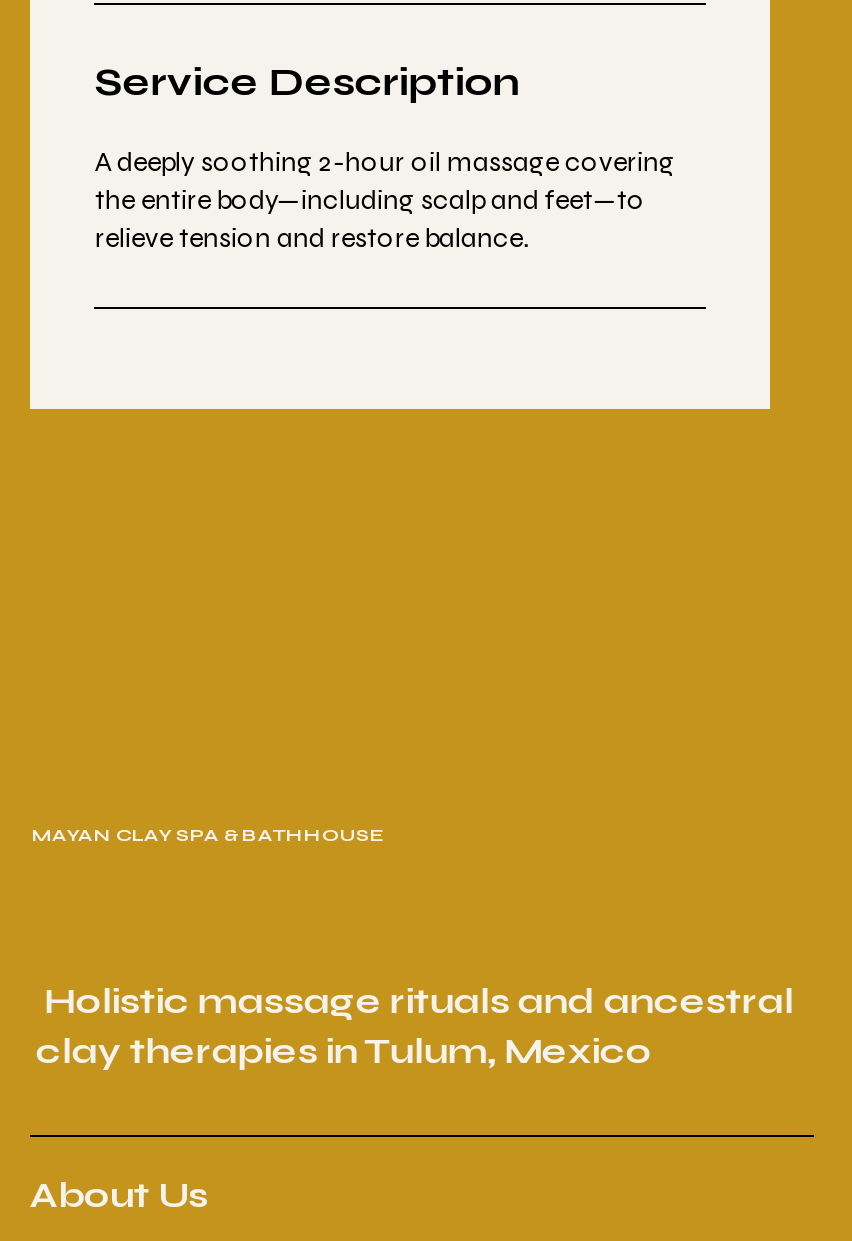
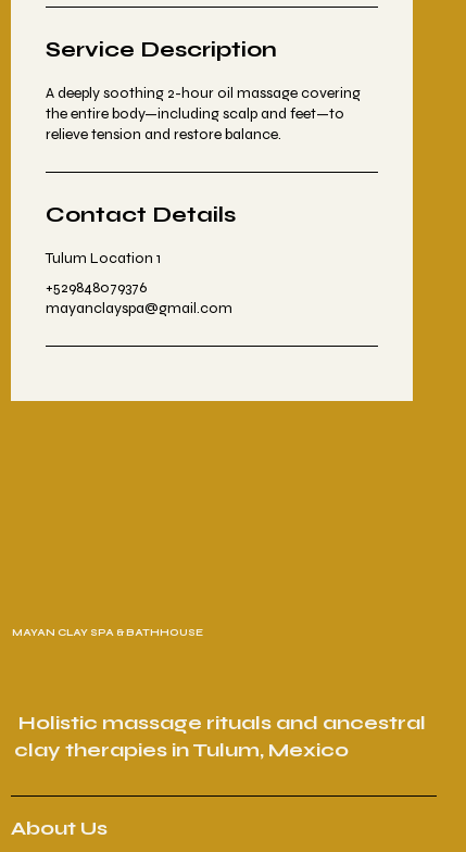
none -> [46,201,236,317] Contact Details | Tulum Location 1 | +529848079376 | mayanclayspa@gmail.com

